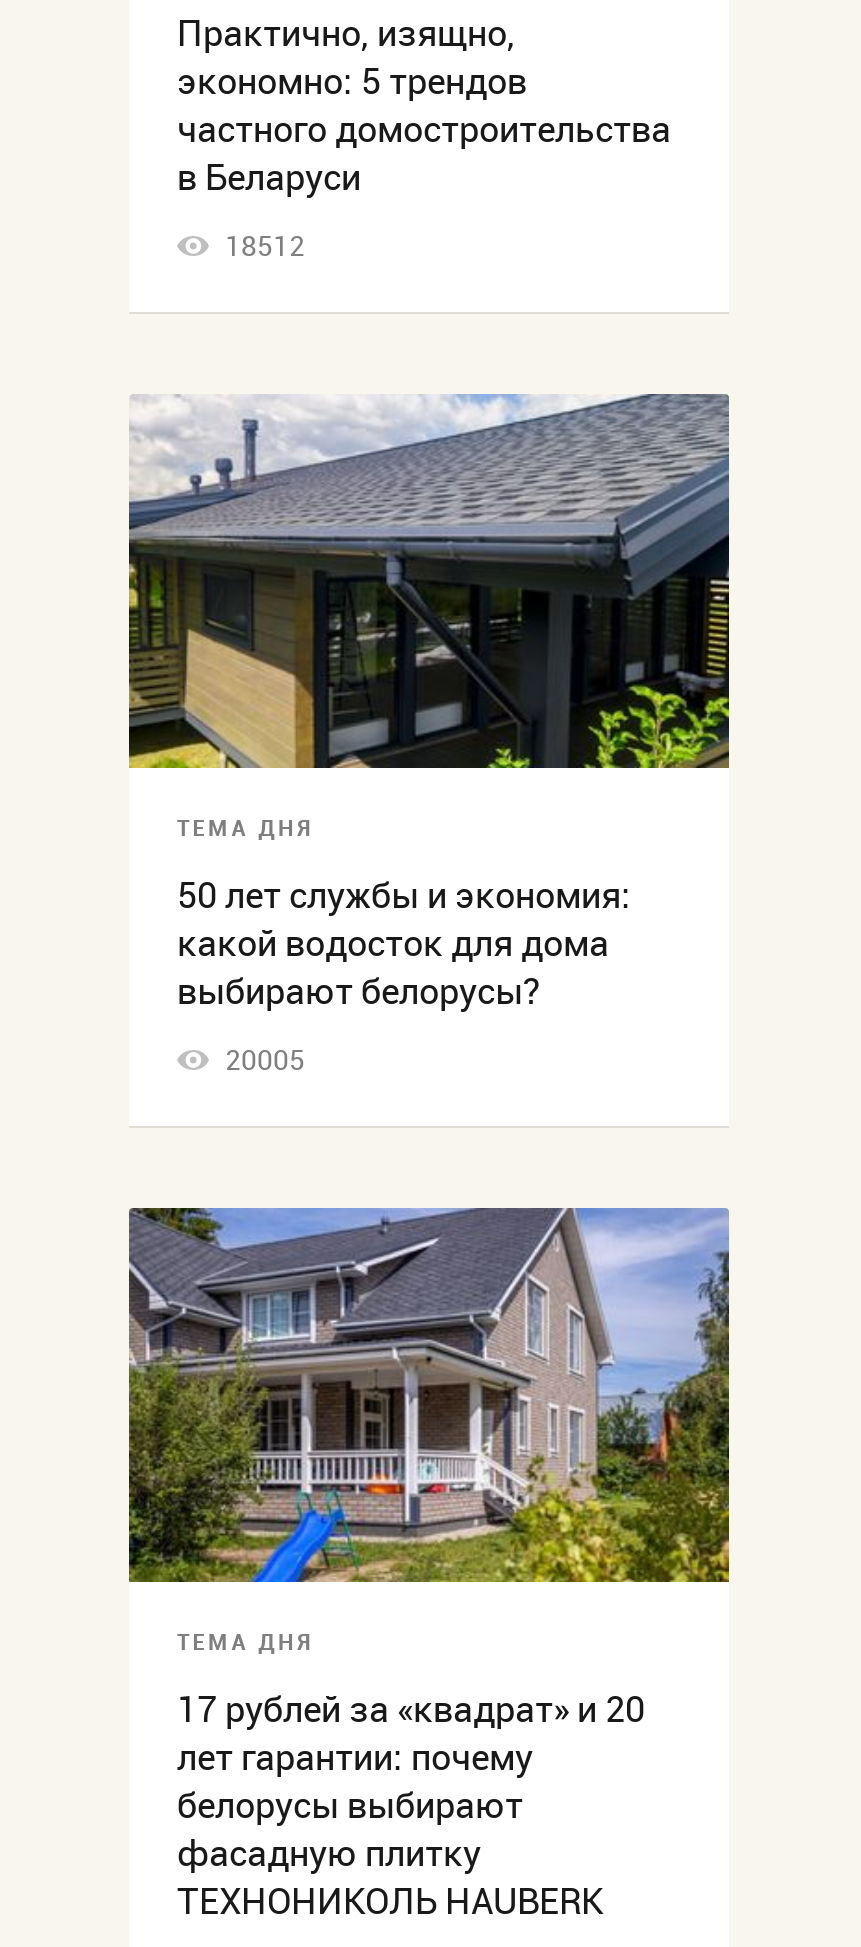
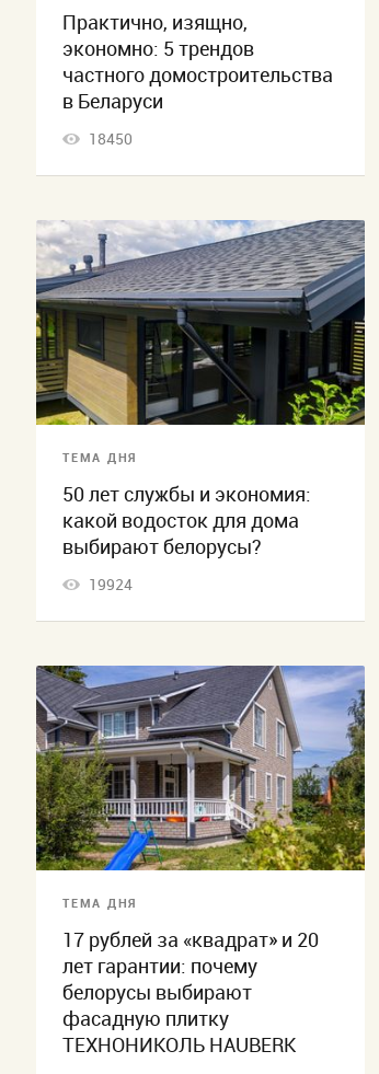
[225,230,305,262] 18512 -> [89,130,133,148] 18450
[225,1044,305,1076] 20005 -> [89,576,133,593] 19924

